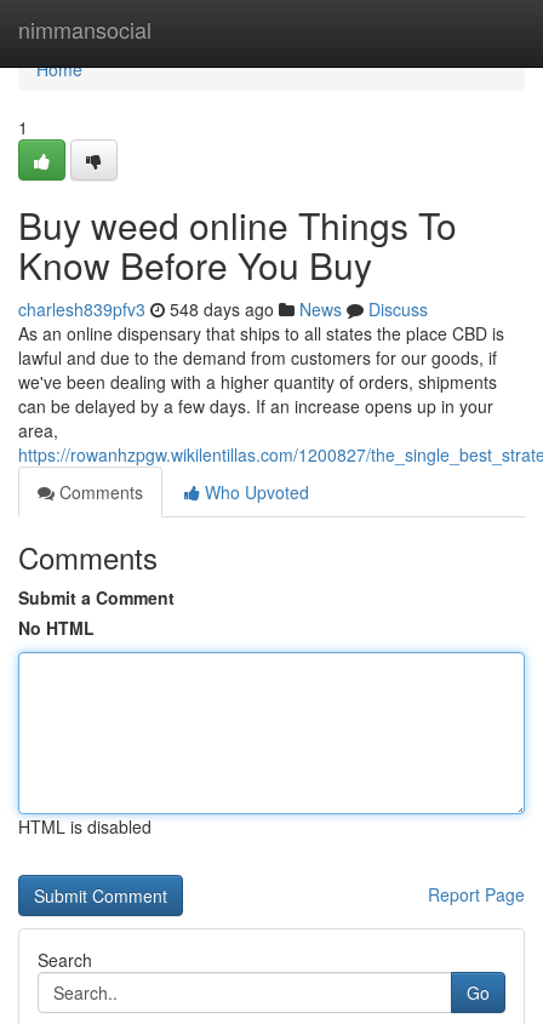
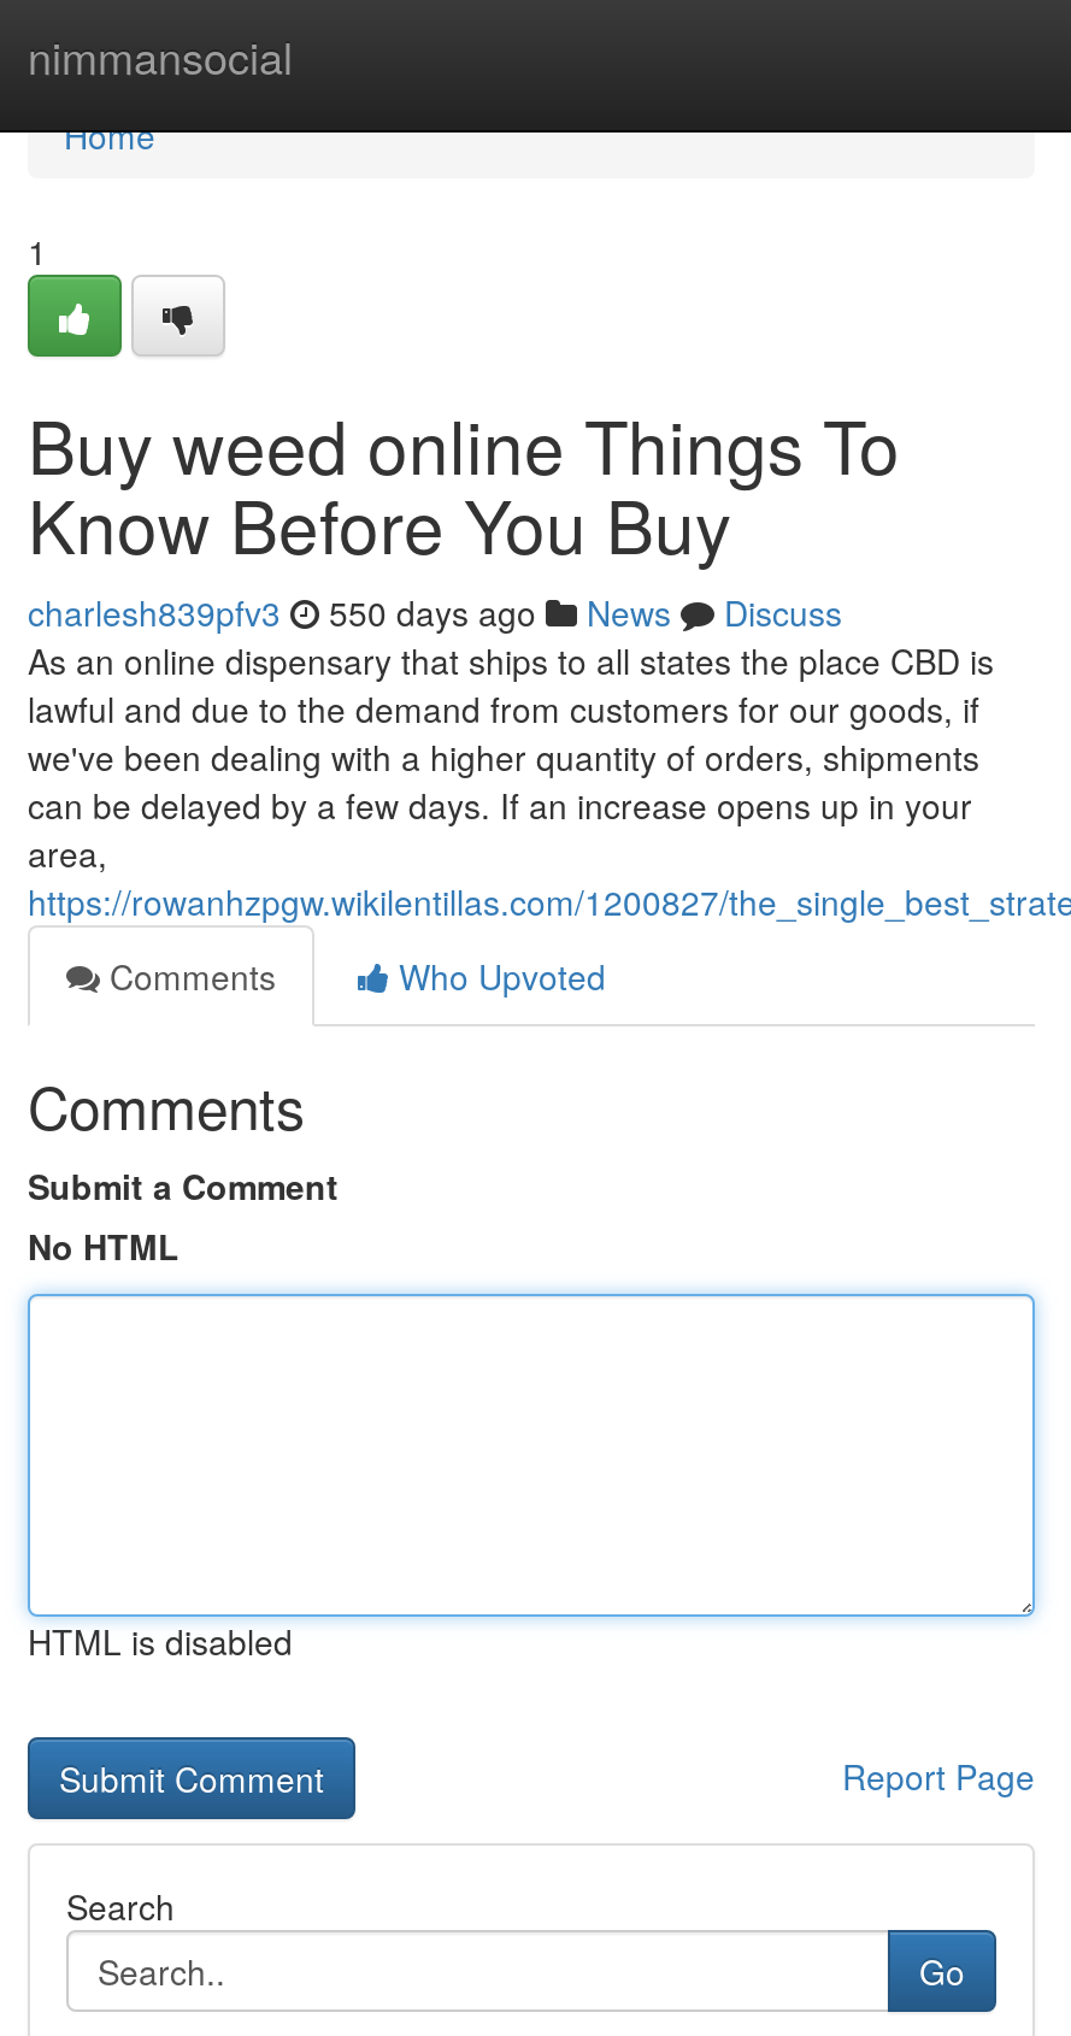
[18,297,428,321] charlesh839pfv3 548 days ago News Discuss -> [28,588,842,636] charlesh839pfv3 550 days ago News Discuss

